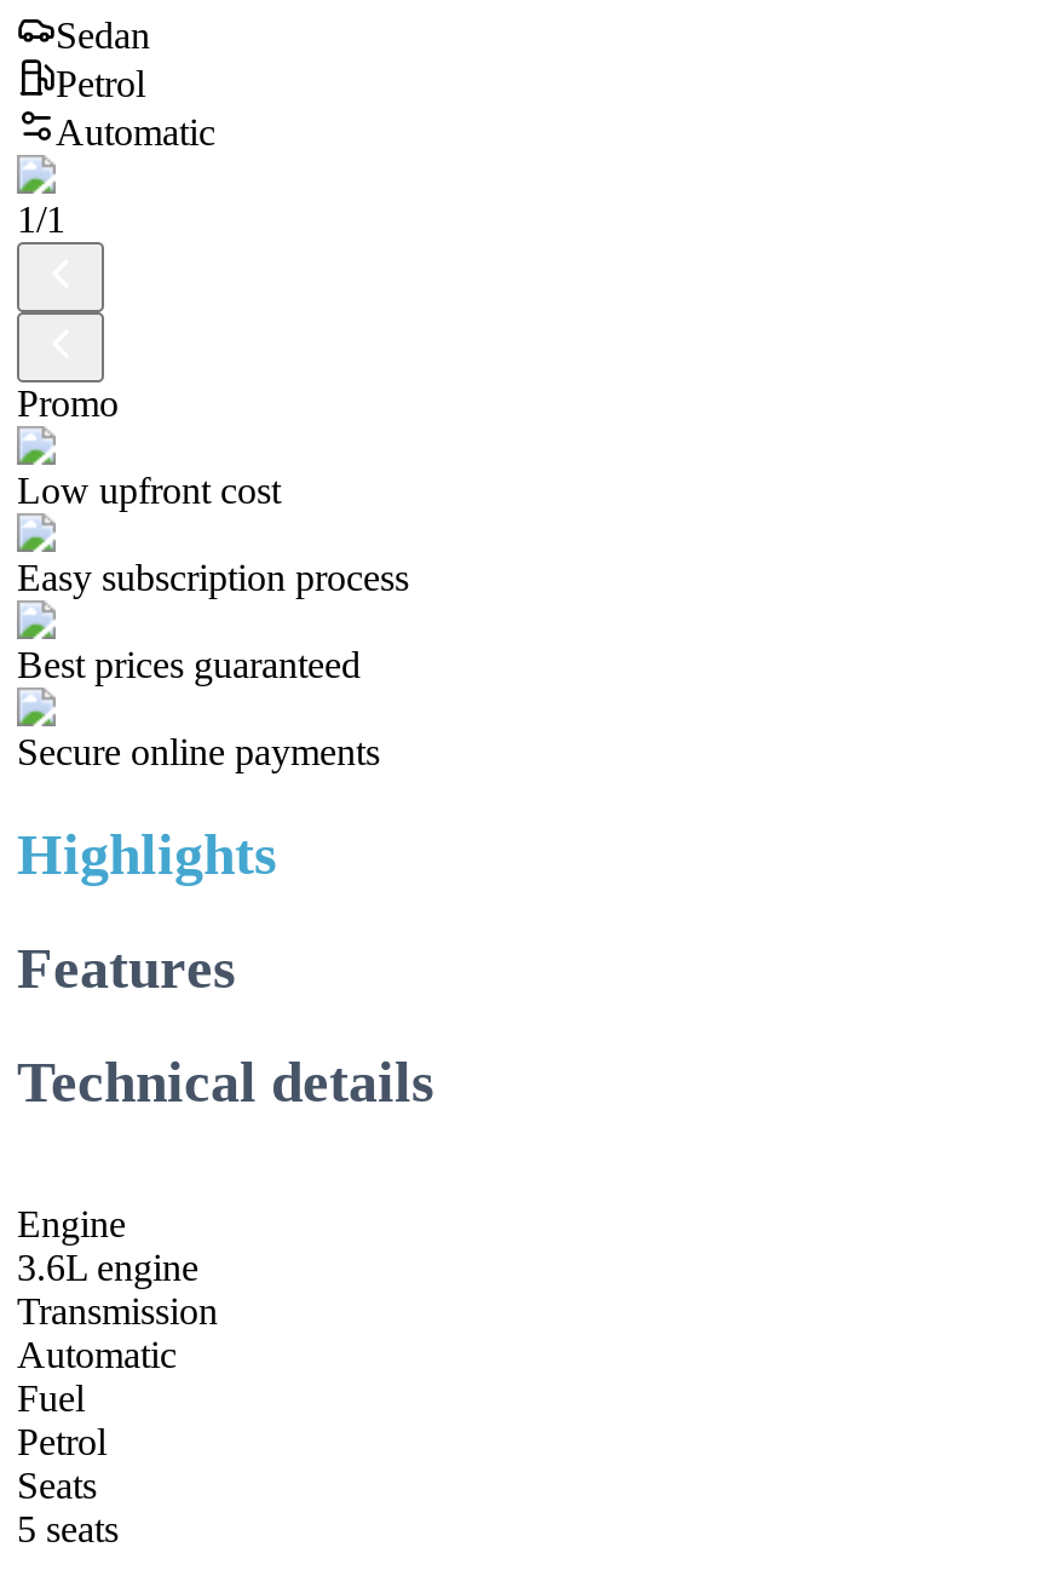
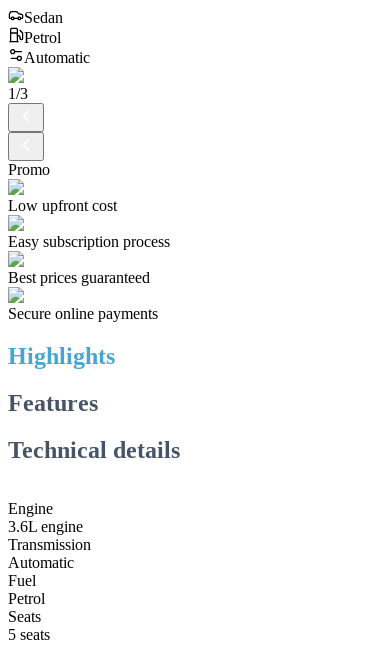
[17,199,65,240] 1 / 1 -> [8,85,28,102] 1 / 3

